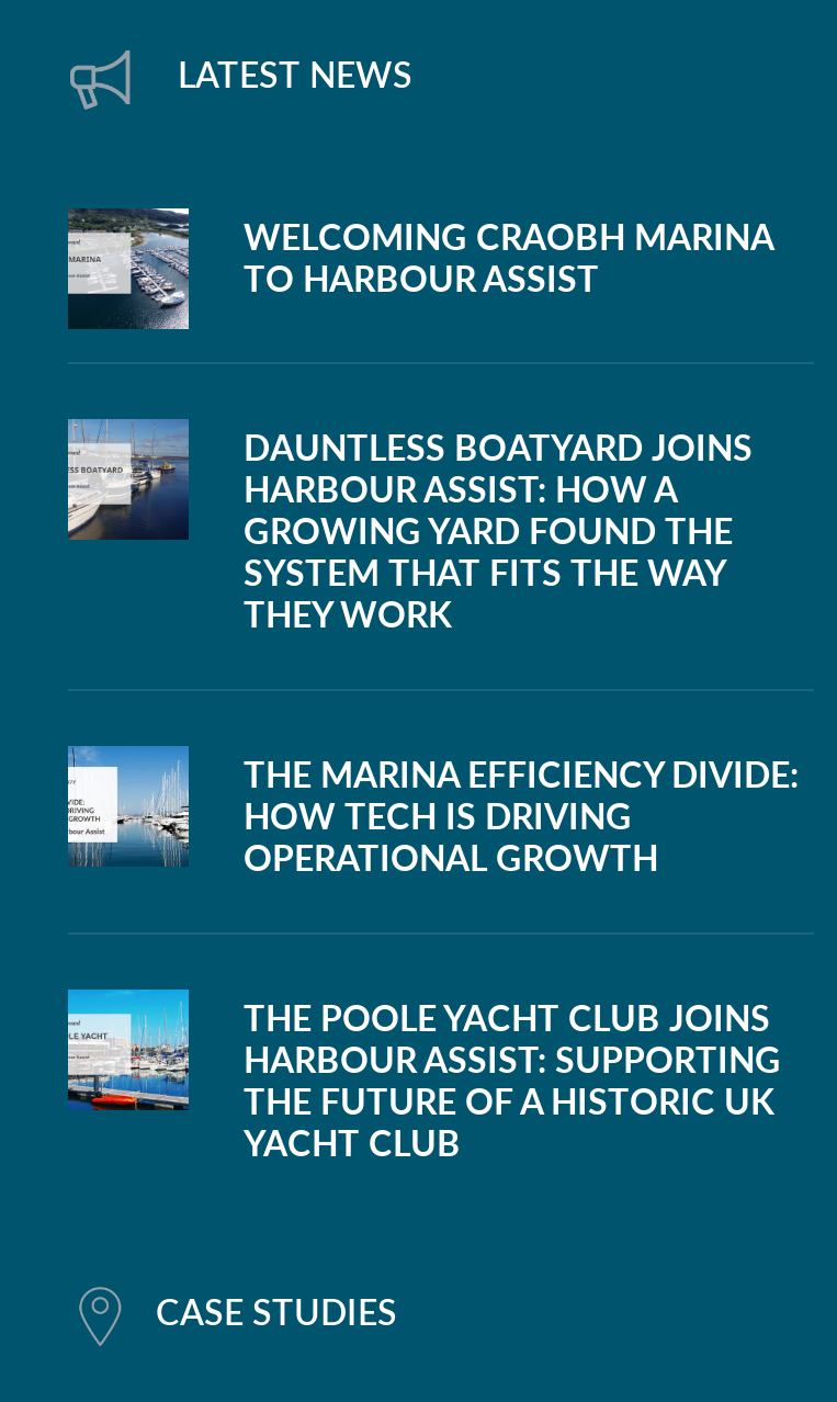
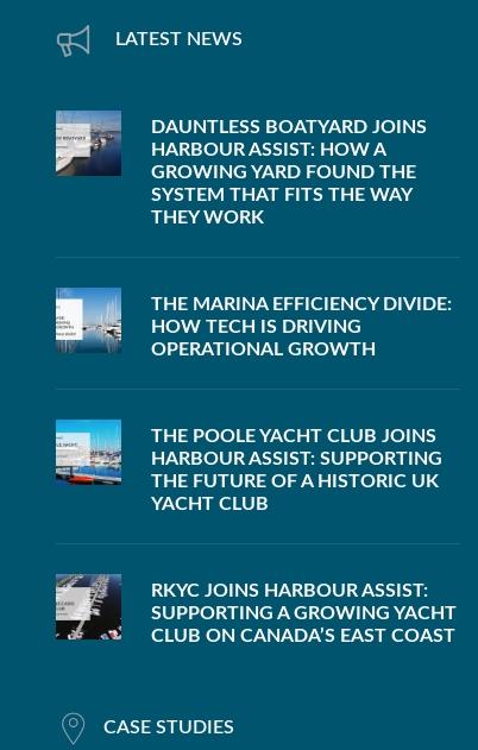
[68,208,772,331] [image] | WELCOMING CRAOBH MARINA | TO HARBOUR ASSIST -> none
moved [64,417,799,1163] -> [54,109,452,513]: [image] | DAUNTLESS BOATYARD JOINS | HARBOUR ASSIST: HOW A | ... | THE FUTURE OF A HISTORIC UK | YACHT CLUB
none -> [55,573,457,645] [image] | RKYC JOINS HARBOUR ASSIST: | SUPPORTING A GROWING YACHT | CLUB ON CANADA’S EAST COAST

